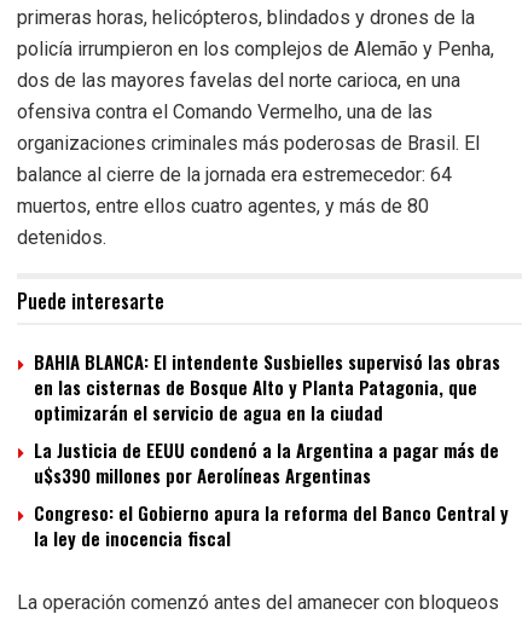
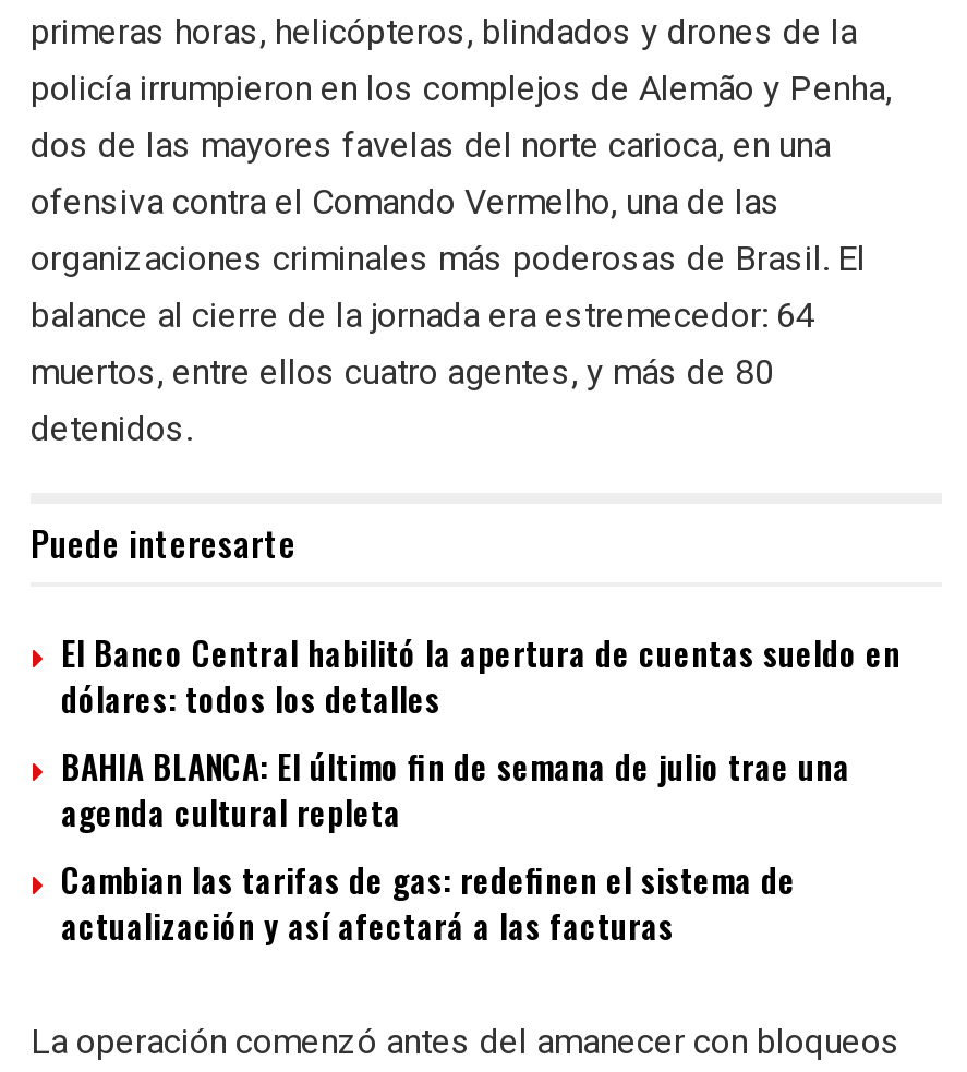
[34,348,509,551] BAHIA BLANCA: El intendente Susbielles supervisó las obras | en las cisternas de Bosque Alto y Planta Patagonia, que | optimizarán el servicio de agua en la ciudad | La Justicia de EEUU condenó a la Argentina a pagar más de | u$s390 millones por Aerolíneas Argentinas | Congreso: el Gobierno apura la reforma del Banco Central y | la ley de inocencia fiscal -> [61,629,900,949] El Banco Central habilitó la apertura de cuentas sueldo en | dólares: todos los detalles | BAHIA BLANCA: El último fin de semana de julio trae una | agenda cultural repleta | Cambian las tarifas de gas: redefinen el sistema de | actualización y así afectará a las facturas

